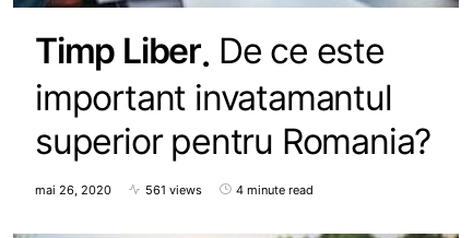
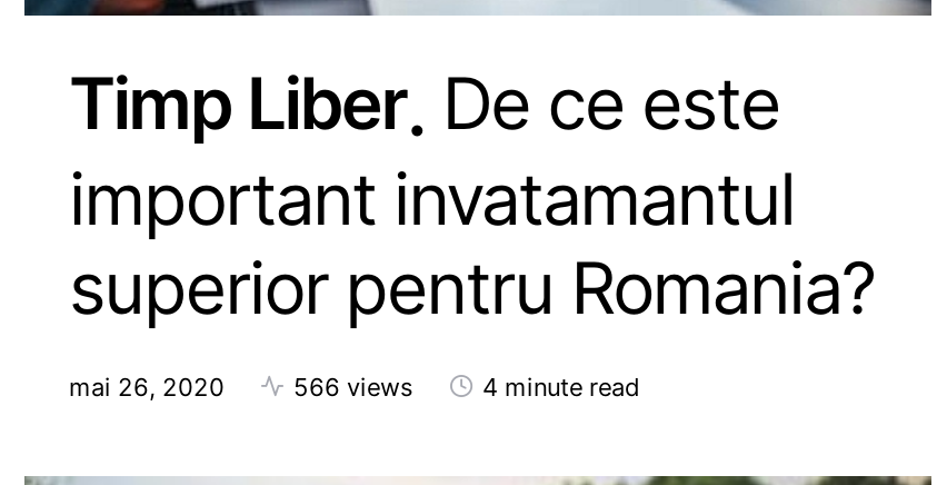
[145,182,202,197] 561 views -> [293,370,413,402] 566 views

